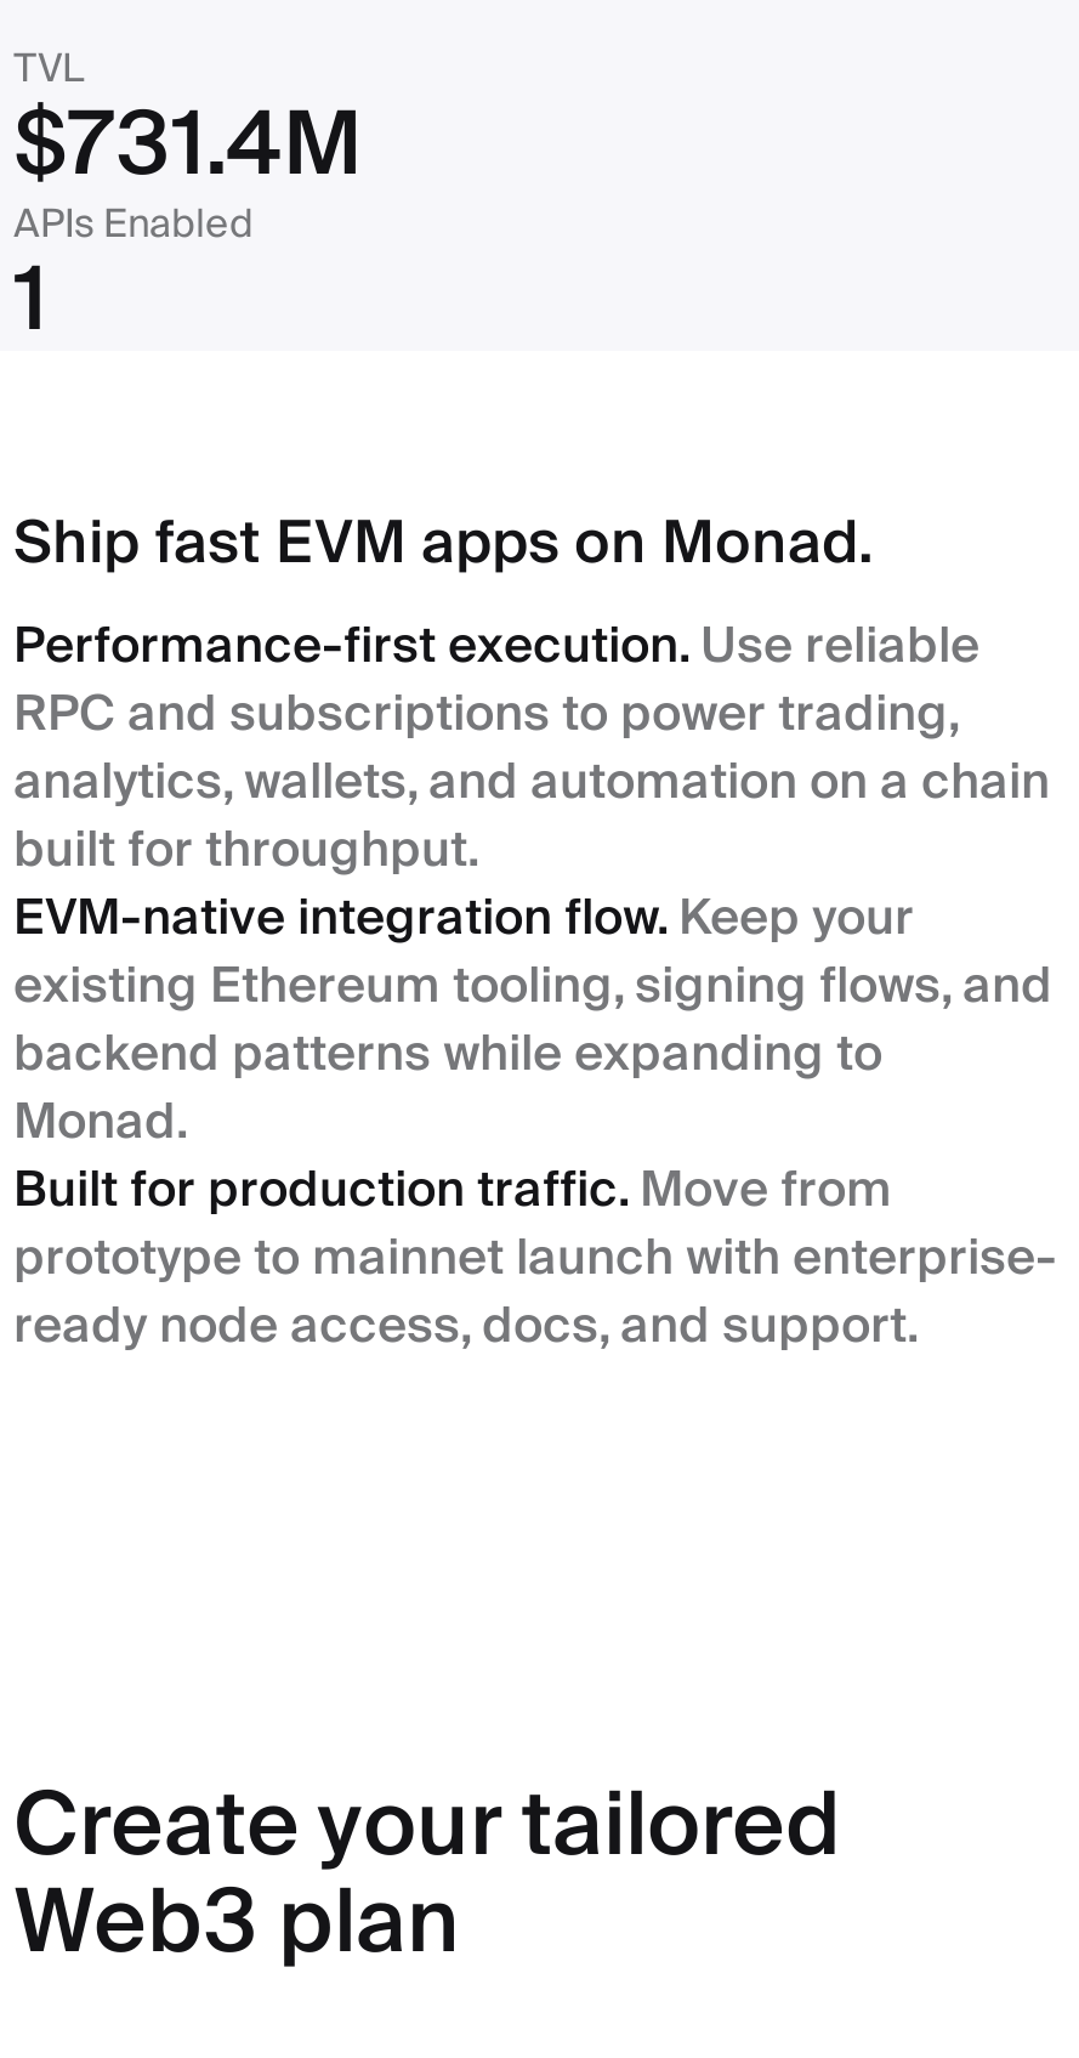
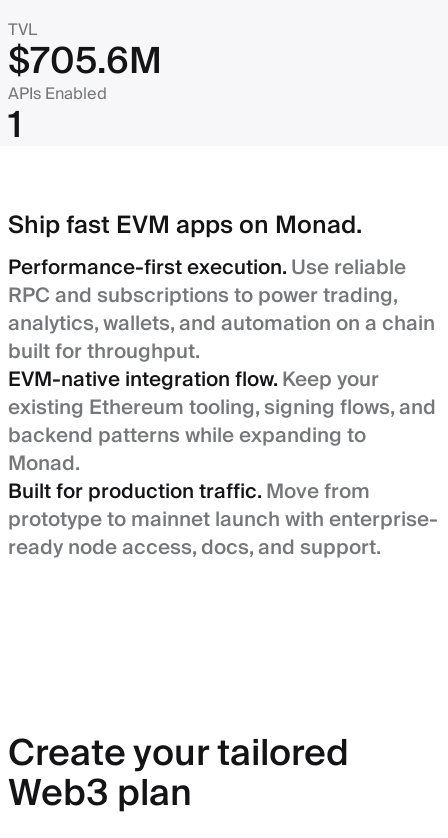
[13,72,363,222] $731.4M -> [8,31,162,93] $705.6M

